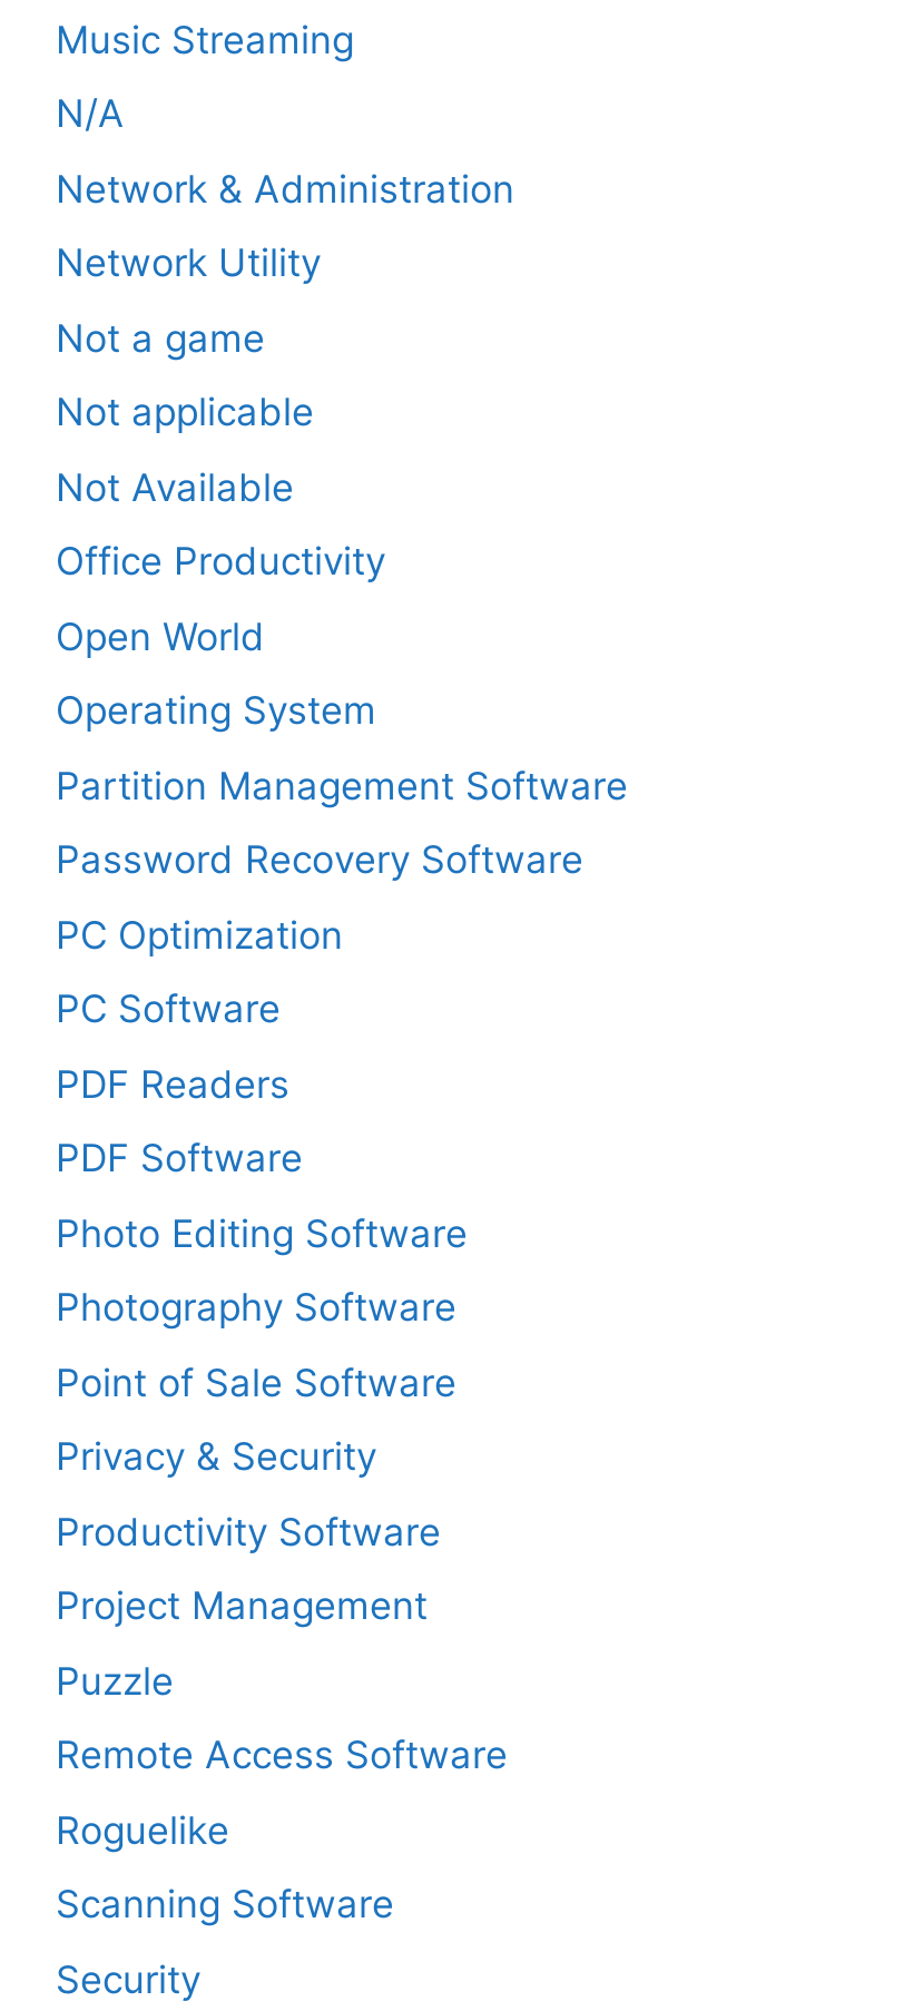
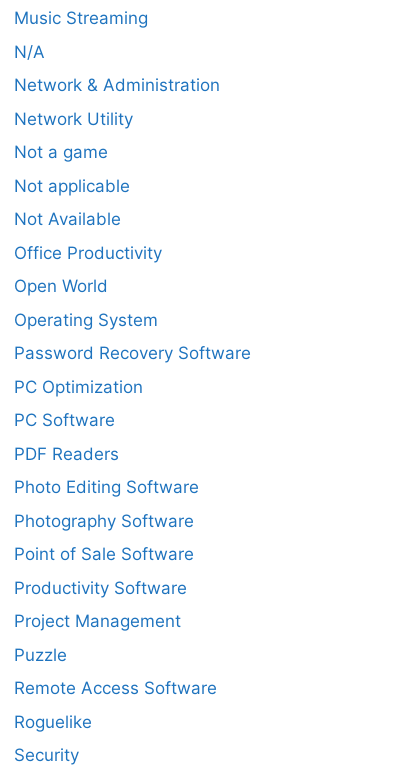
[56,763,628,807] Partition Management Software -> none
[56,1136,303,1180] PDF Software -> none
[56,1434,376,1479] Privacy & Security -> none
[56,1882,394,1926] Scanning Software -> none

